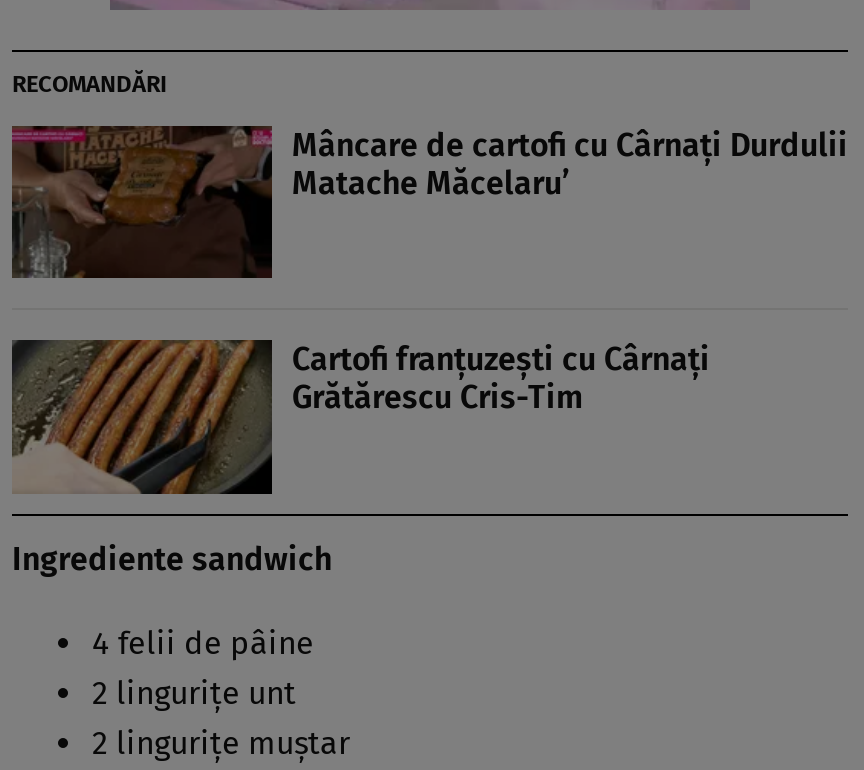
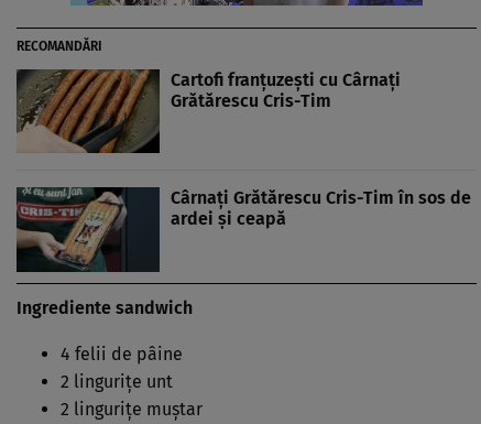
[10,124,848,280] [image] | Mâncare de cartofi cu Cârnați Durdulii | Matache Măcelaru’ -> none
moved [10,336,710,498] -> [15,67,401,156]: [image] | Cartofi franțuzești cu Cârnați | Grătărescu Cris-Tim
none -> [15,186,471,273] [image] | Cârnați Grătărescu Cris-Tim în sos de | ardei și ceapă

